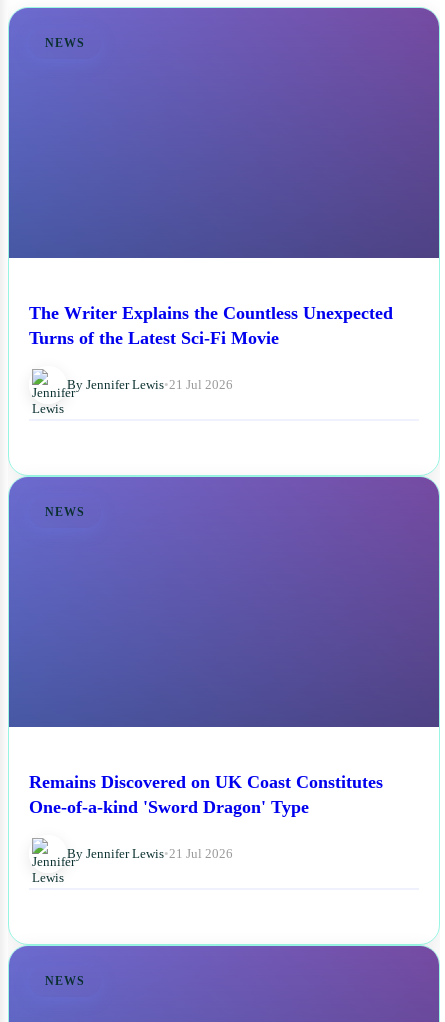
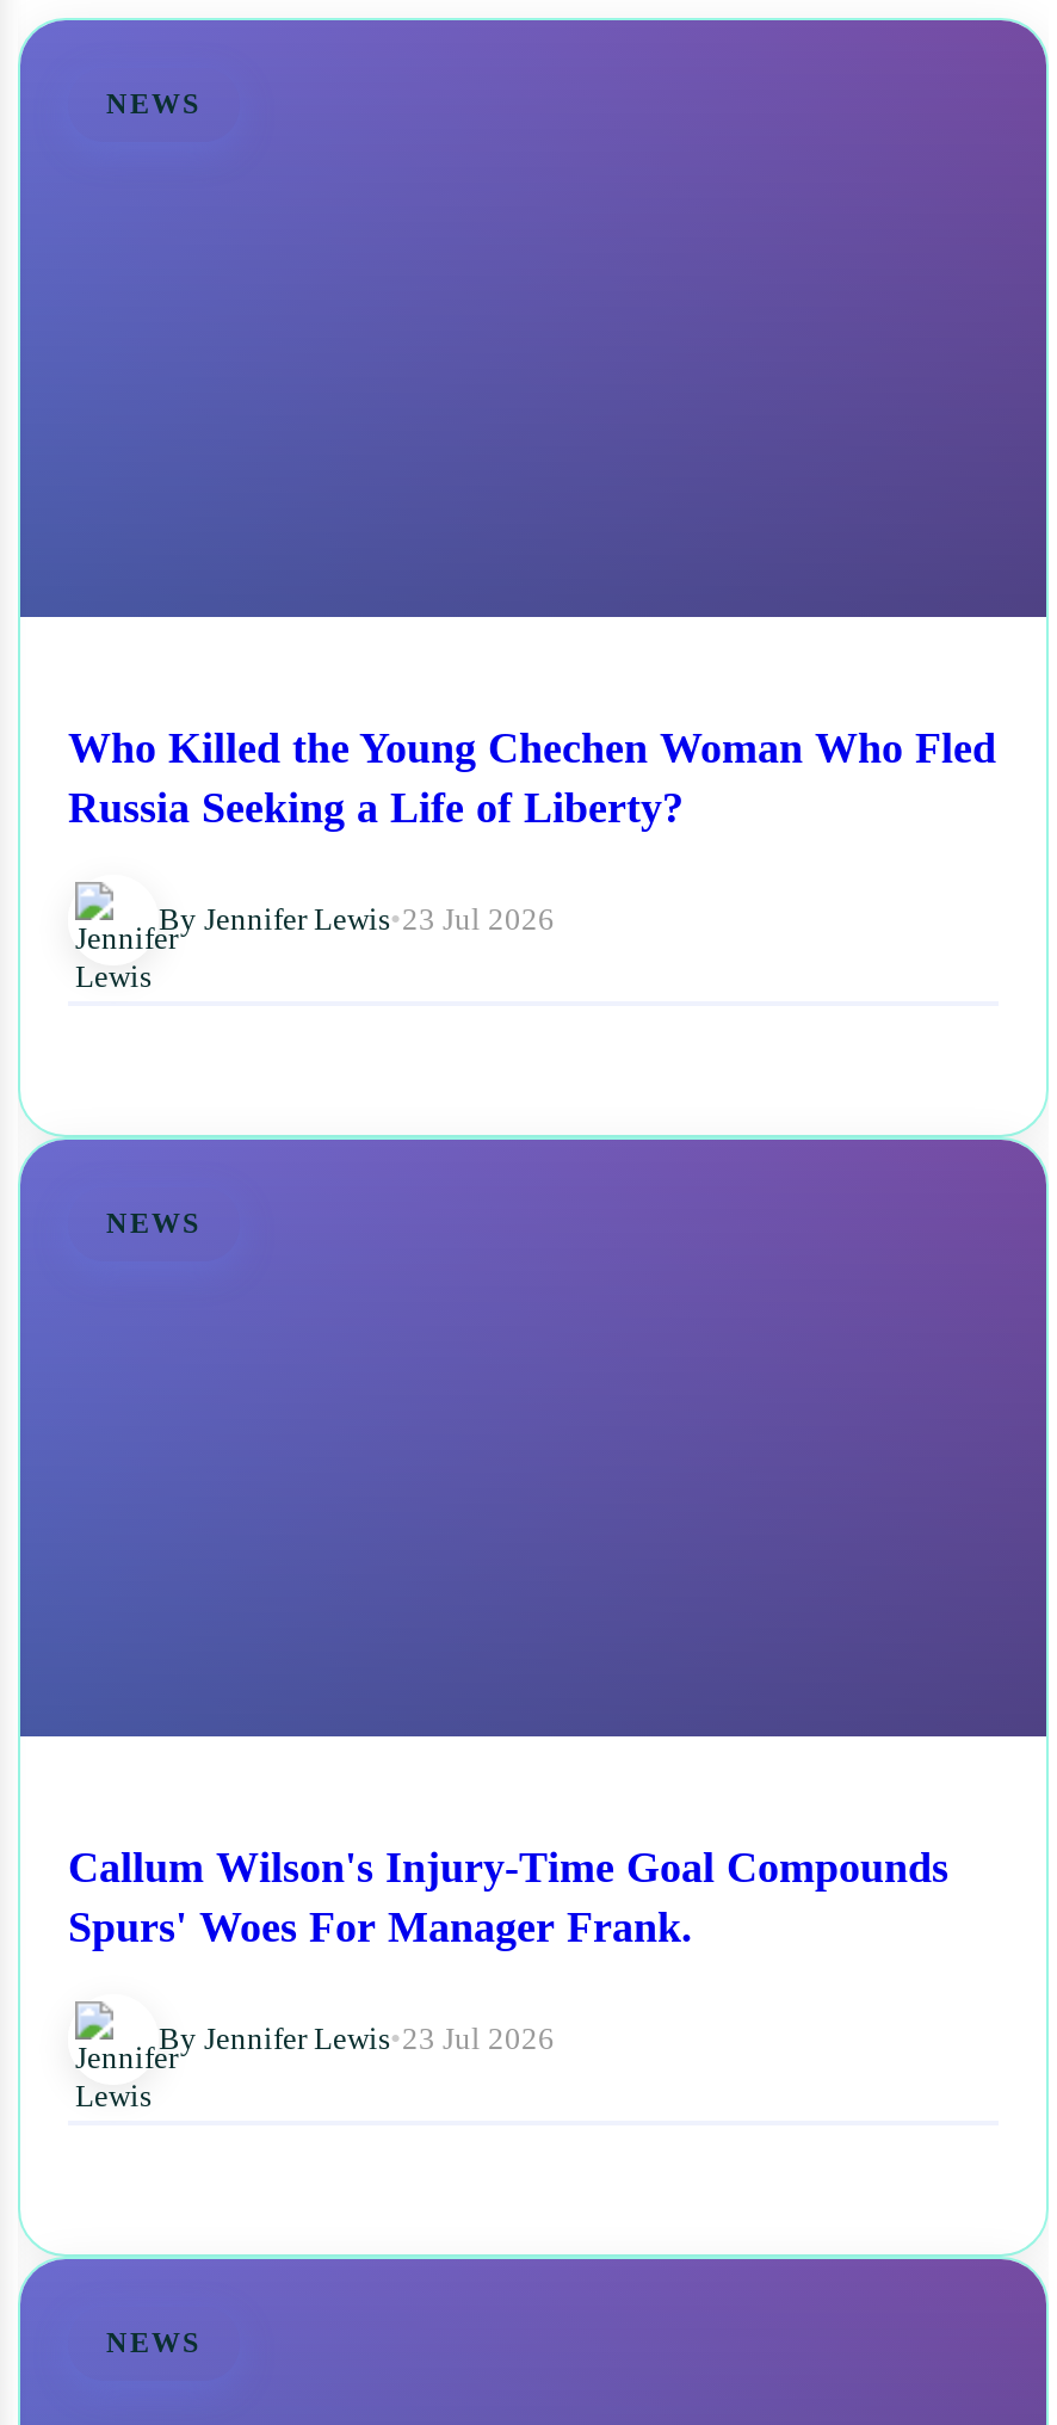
[29,303,393,348] The Writer Explains the Countless Unexpected | Turns of the Latest Sci-Fi Movie -> [68,724,996,831] Who Killed the Young Chechen Woman Who Fled | Russia Seeking a Life of Liberty?
[67,377,233,392] By Jennifer Lewis • 21 Jul 2026 -> [159,901,555,936] By Jennifer Lewis • 23 Jul 2026
[29,772,383,817] Remains Discovered on UK Coast Constitutes | One-of-a-kind 'Sword Dragon' Type -> [68,1843,948,1951] Callum Wilson's Injury-Time Goal Compounds | Spurs' Woes For Manager Frank.
[67,846,233,861] By Jennifer Lewis • 21 Jul 2026 -> [159,2020,555,2056] By Jennifer Lewis • 23 Jul 2026

